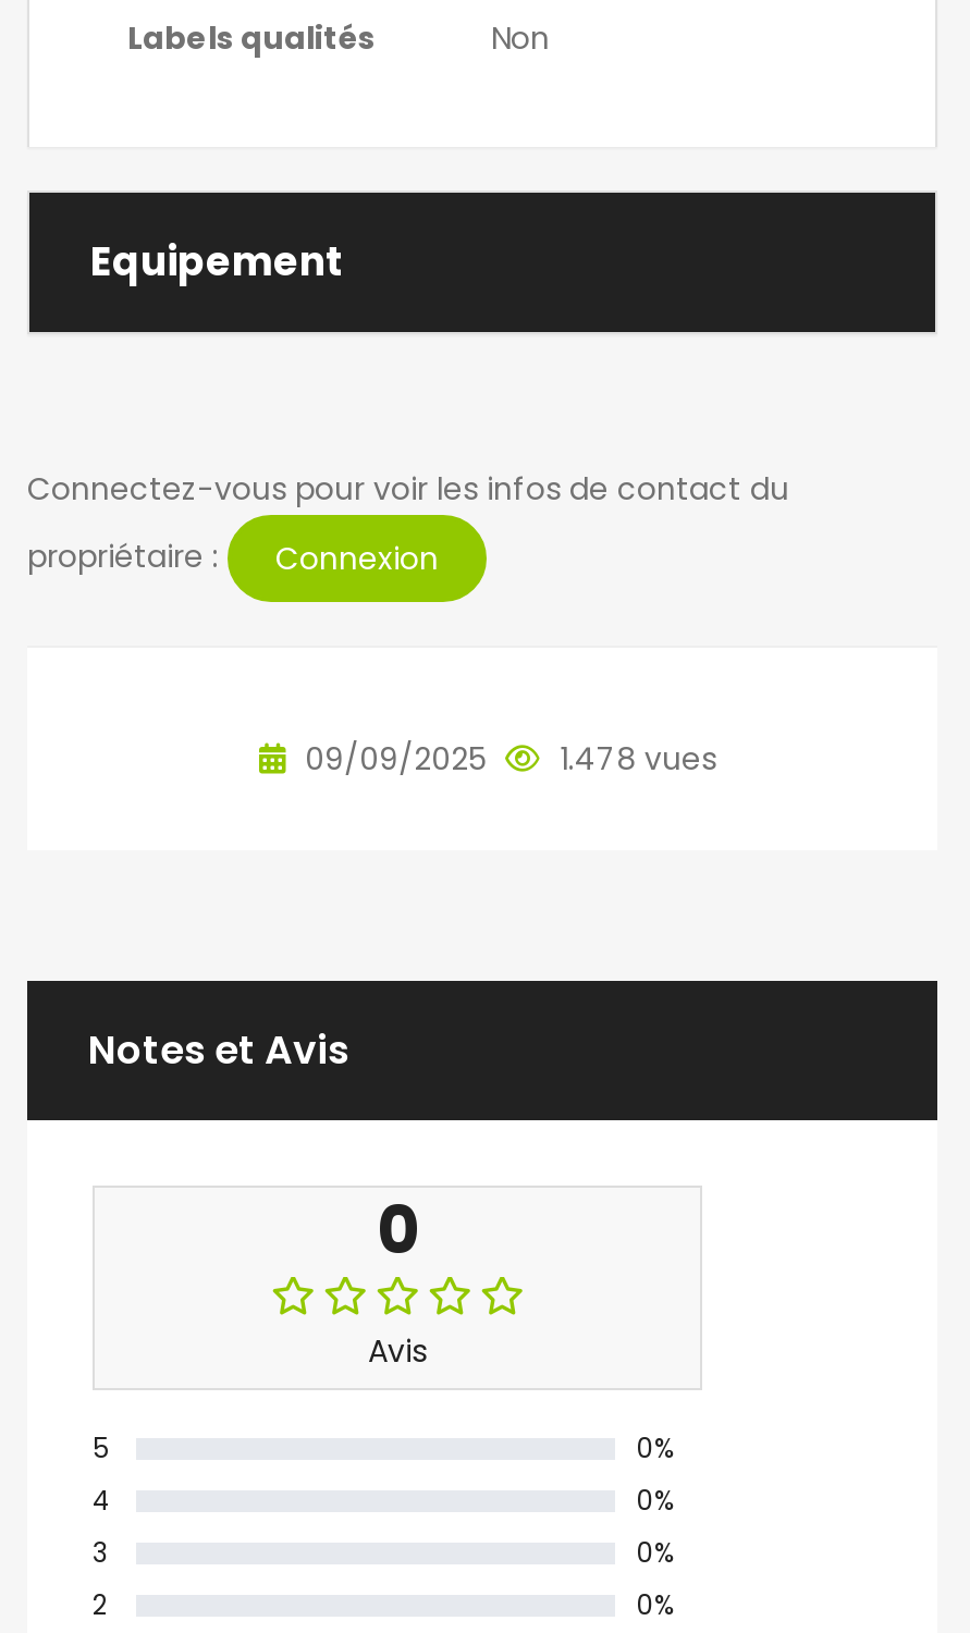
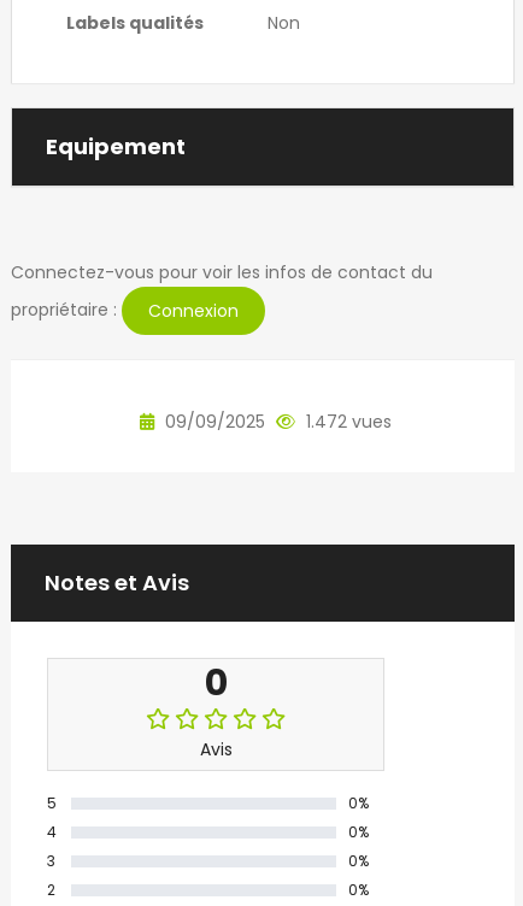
[296,738,716,781] 09/09/2025 1.478 vues -> [160,410,392,434] 09/09/2025 1.472 vues

